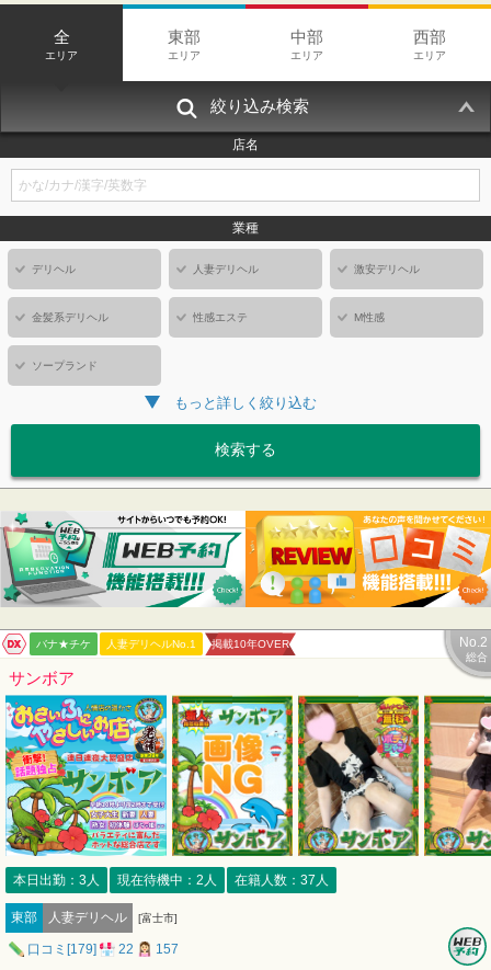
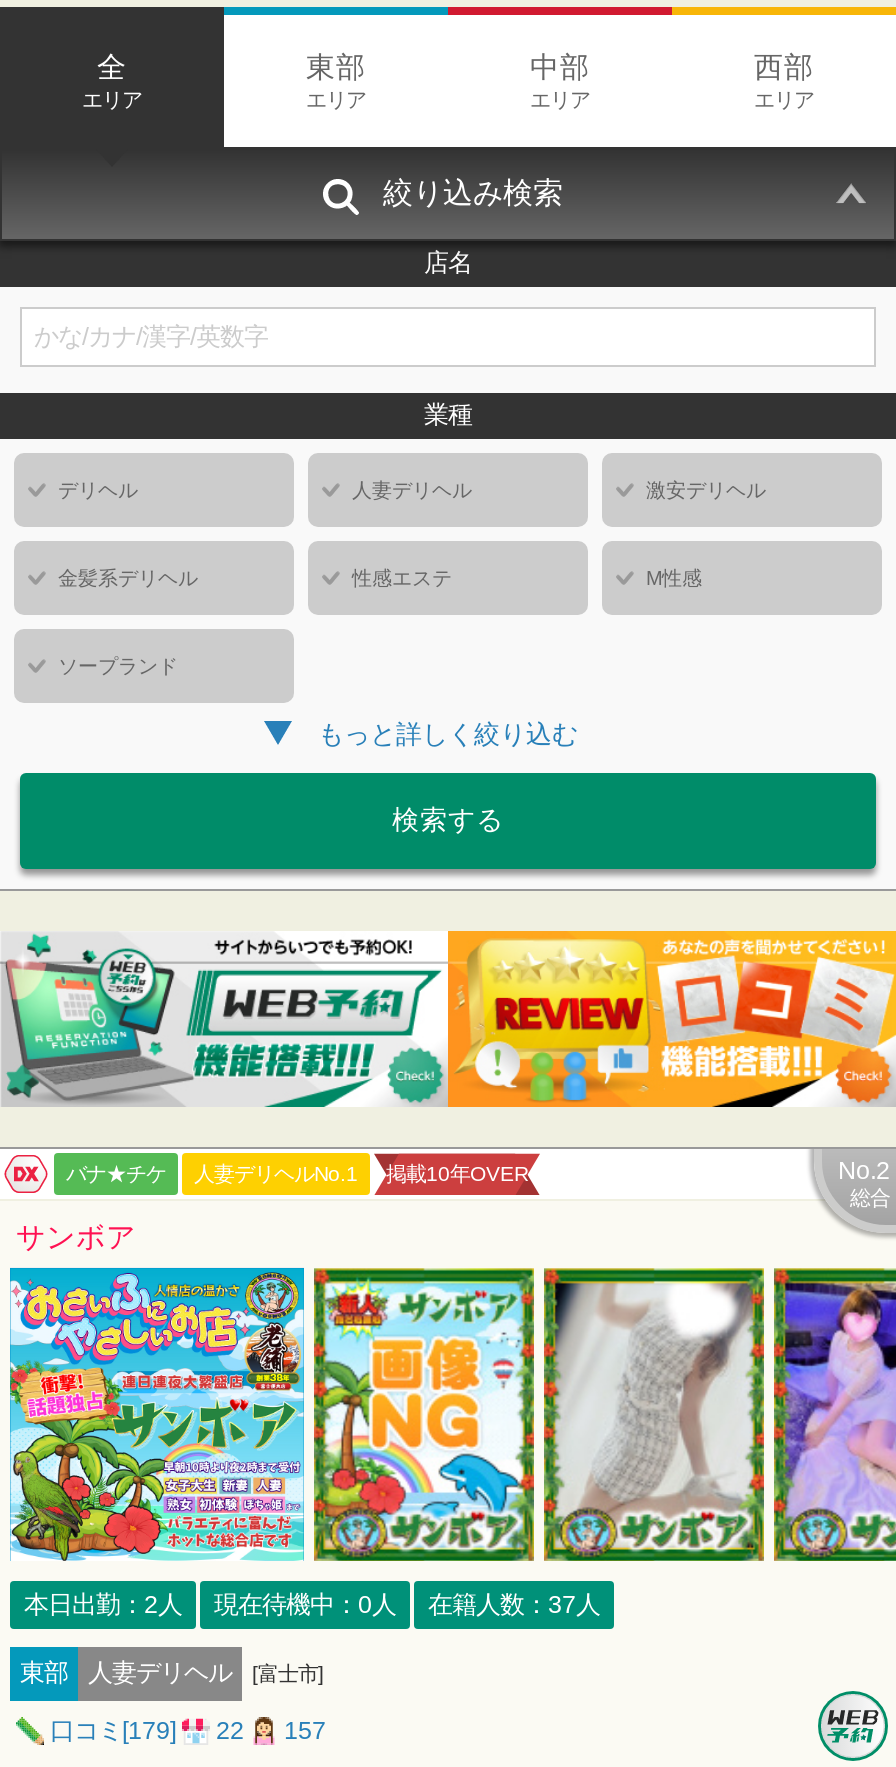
[304,696,413,835] [image] -> [554,1269,754,1521] [image]
[430,703,488,849] [image] -> [784,1281,890,1551] [image]
[13,873,100,888] 本日出勤：3人 -> [24,1592,182,1620] 本日出勤：2人
[117,873,217,888] 現在待機中：2人 -> [214,1592,396,1620] 現在待機中：0人

